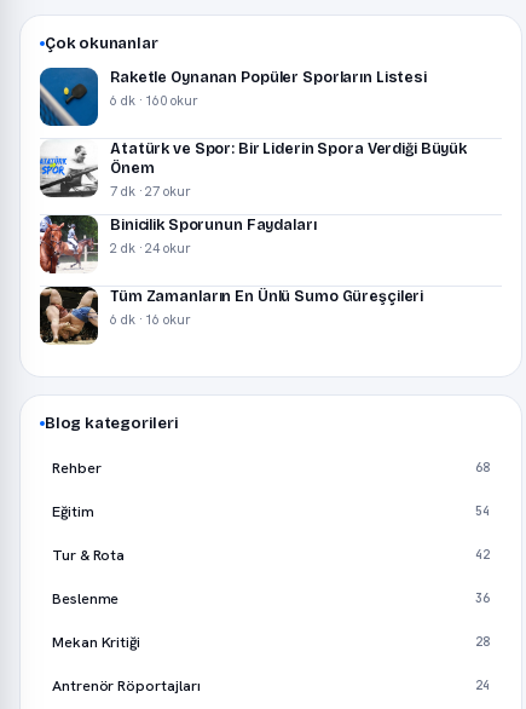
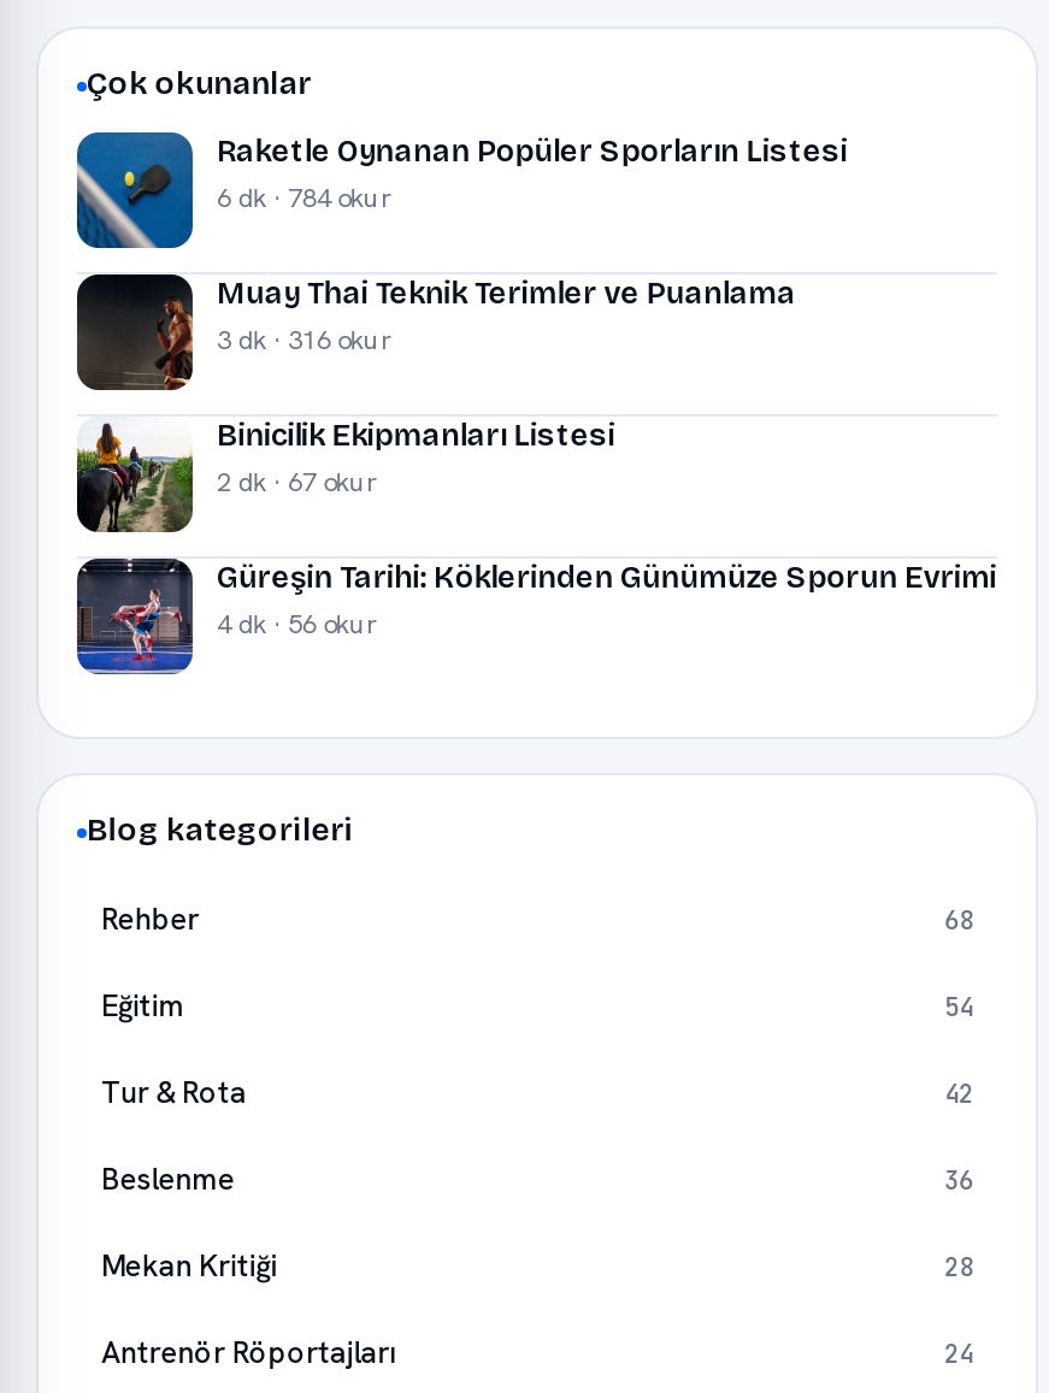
[110,91,198,108] 6 dk · 160 okur -> [217,181,392,214] 6 dk · 784 okur
[39,139,467,199] [image] | Atatürk ve Spor: Bir Liderin Spora Verdiği Büyük | Önem | 7 dk · 27 okur -> [75,271,796,391] [image] | Muay Thai Teknik Terimler ve Puanlama | 3 dk · 316 okur
[39,214,316,273] [image] | Binicilik Sporunun Faydaları | 2 dk · 24 okur -> [75,417,615,533] [image] | Binicilik Ekipmanları Listesi | 2 dk · 67 okur
[40,286,423,345] [image] | Tüm Zamanların En Ünlü Sumo Güreşçileri | 6 dk · 16 okur -> [77,555,997,675] [image] | Güreşin Tarihi: Köklerinden Günümüze Sporun Evrimi | 4 dk · 56 okur

